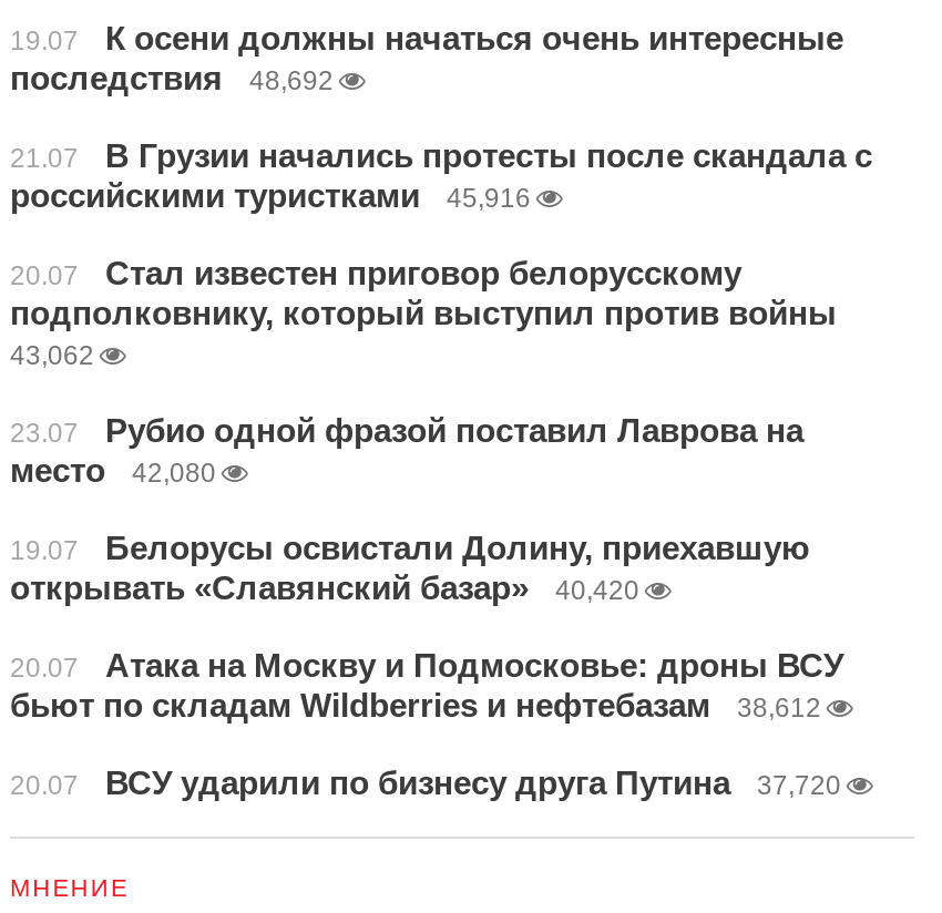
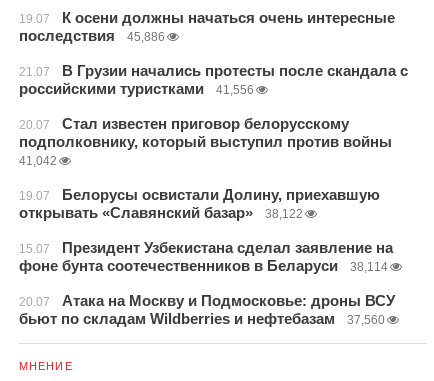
[10,59,334,96] последствия 48,692 -> [19,27,165,44] последствия 45,886
[10,176,531,214] российскими туристками 45,916 -> [19,80,254,97] российскими туристками 41,556
[10,340,803,489] 43,062 | 23.07 | Рубио одной фразой поставил Лаврова на | место | 42,080 -> [19,154,57,168] 41,042
moved [10,529,810,606] -> [19,186,380,221]: 19.07 | Белорусы освистали Долину, приехавшую | открывать «Славянский базар»
[555,575,639,606] 40,420 -> [19,207,393,274] 38,122 | 15.07 | Президент Узбекистана сделал заявление на | фоне бунта соотечественников в Беларуси | 38,114
[10,693,841,801] 38,612 | 20.07 | ВСУ ударили по бизнесу друга Путина | 37,720 -> [347,313,385,327] 37,560

